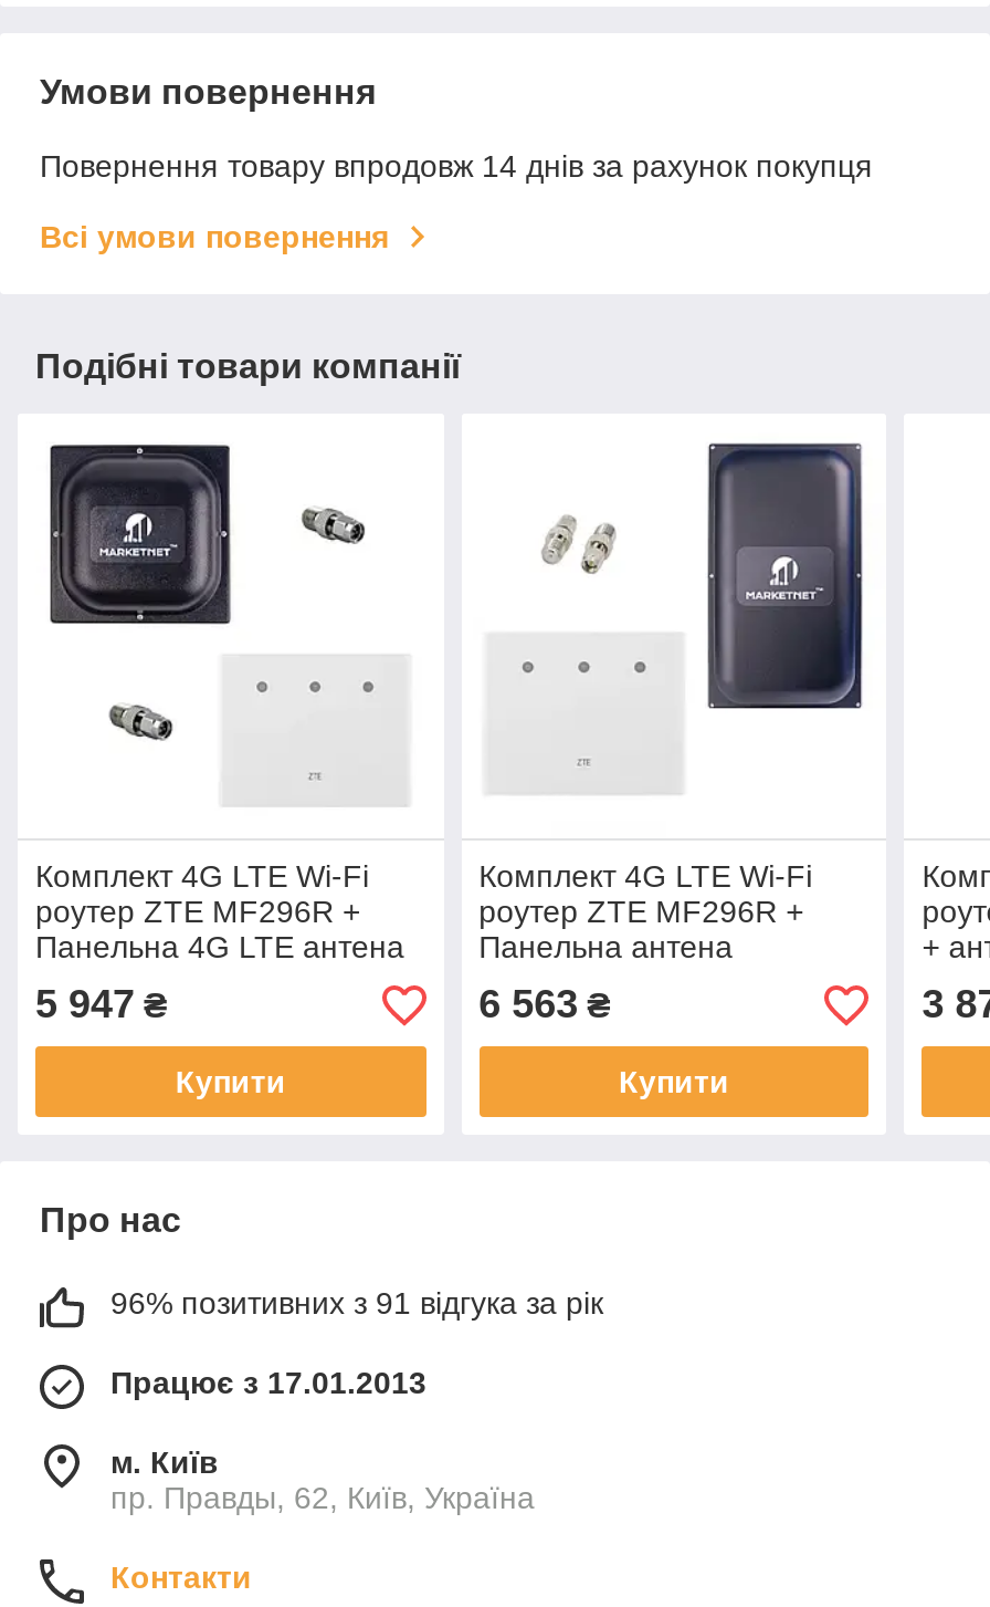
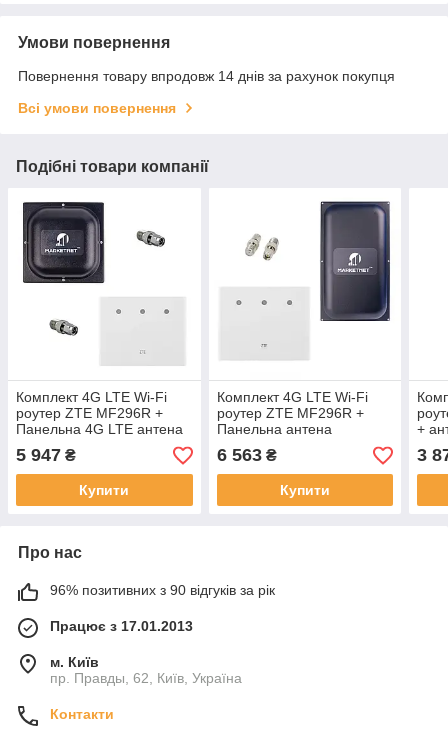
[110,1286,603,1321] 96% позитивних з 91 відгука за рік -> [50,582,275,598] 96% позитивних з 90 відгуків за рік

